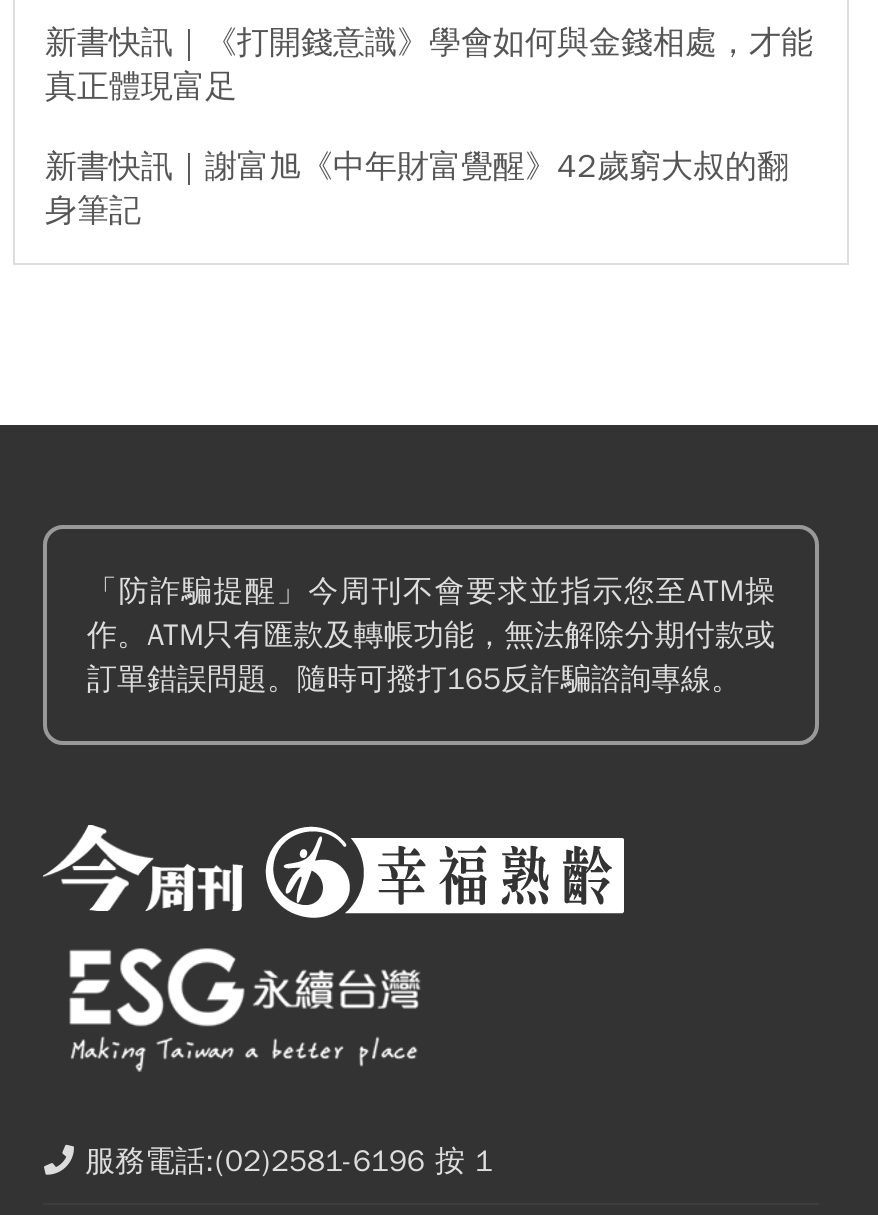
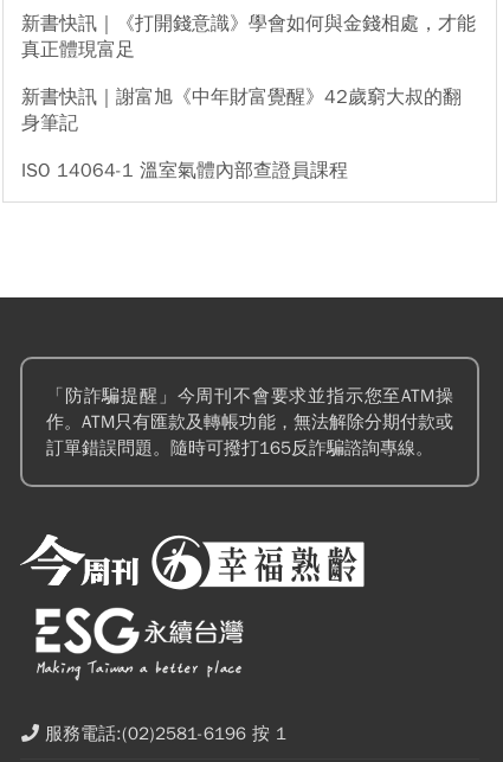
none -> [21,159,348,183] ISO 14064-1 溫室氣體內部查證員課程

